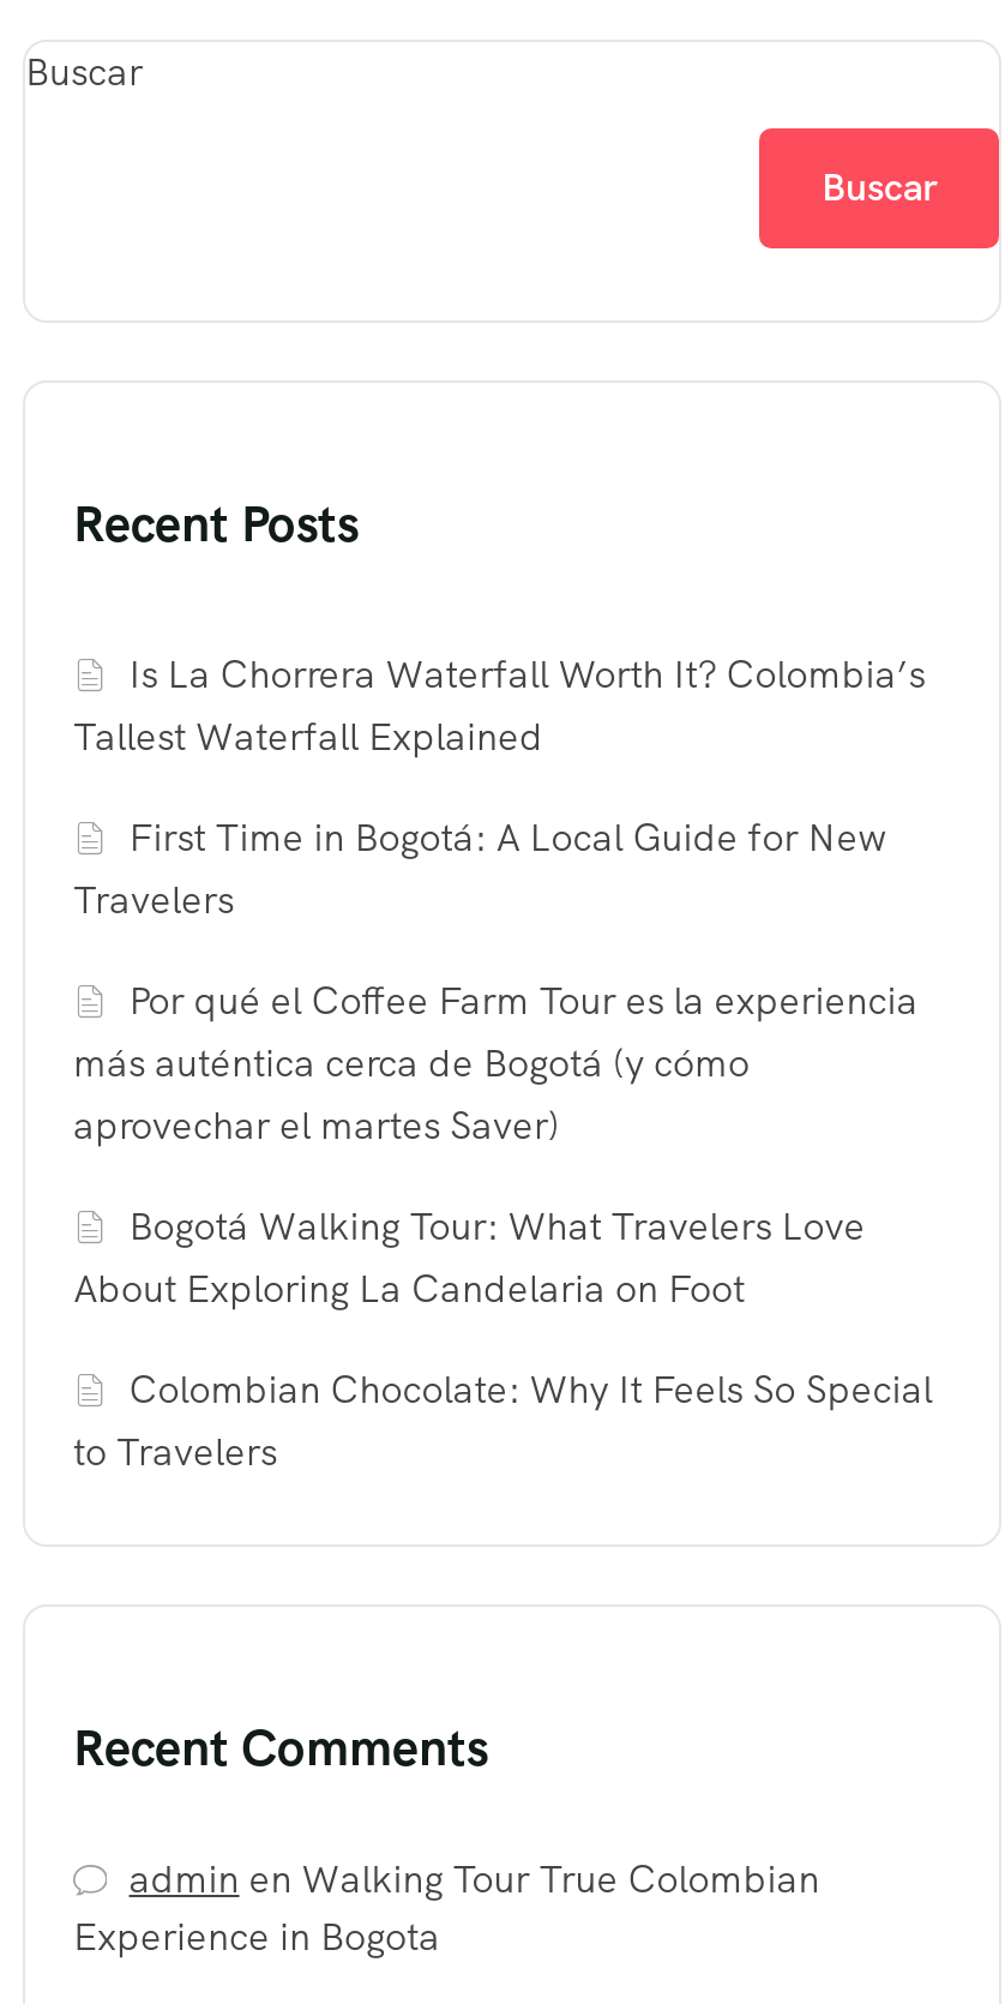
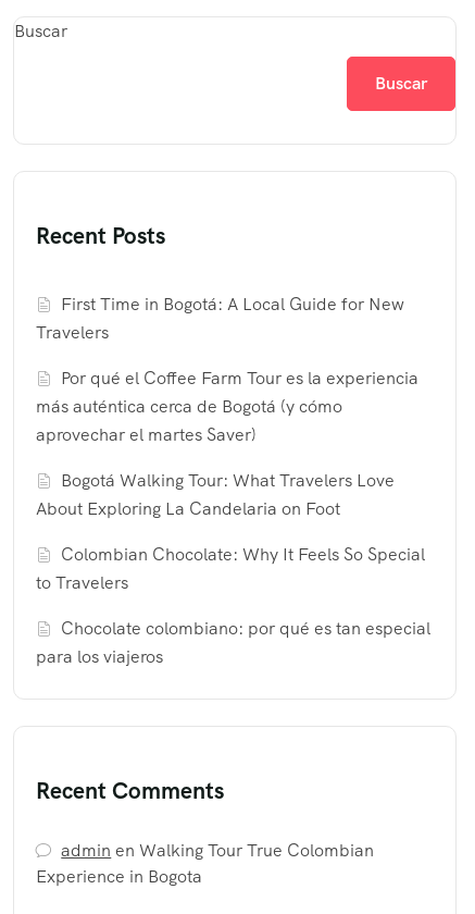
[73,649,925,762] Is La Chorrera Waterfall Worth It? Colombia’s | Tallest Waterfall Explained -> none
moved [73,813,933,1477] -> [36,293,425,594]: First Time in Bogotá: A Local Guide for New | Travelers | Por qué el Coffee Farm Tour es la experiencia | ... | Colombian Chocolate: Why It Feels So Special | to Travelers
none -> [36,617,431,668] Chocolate colombiano: por qué es tan especial | para los viajeros

